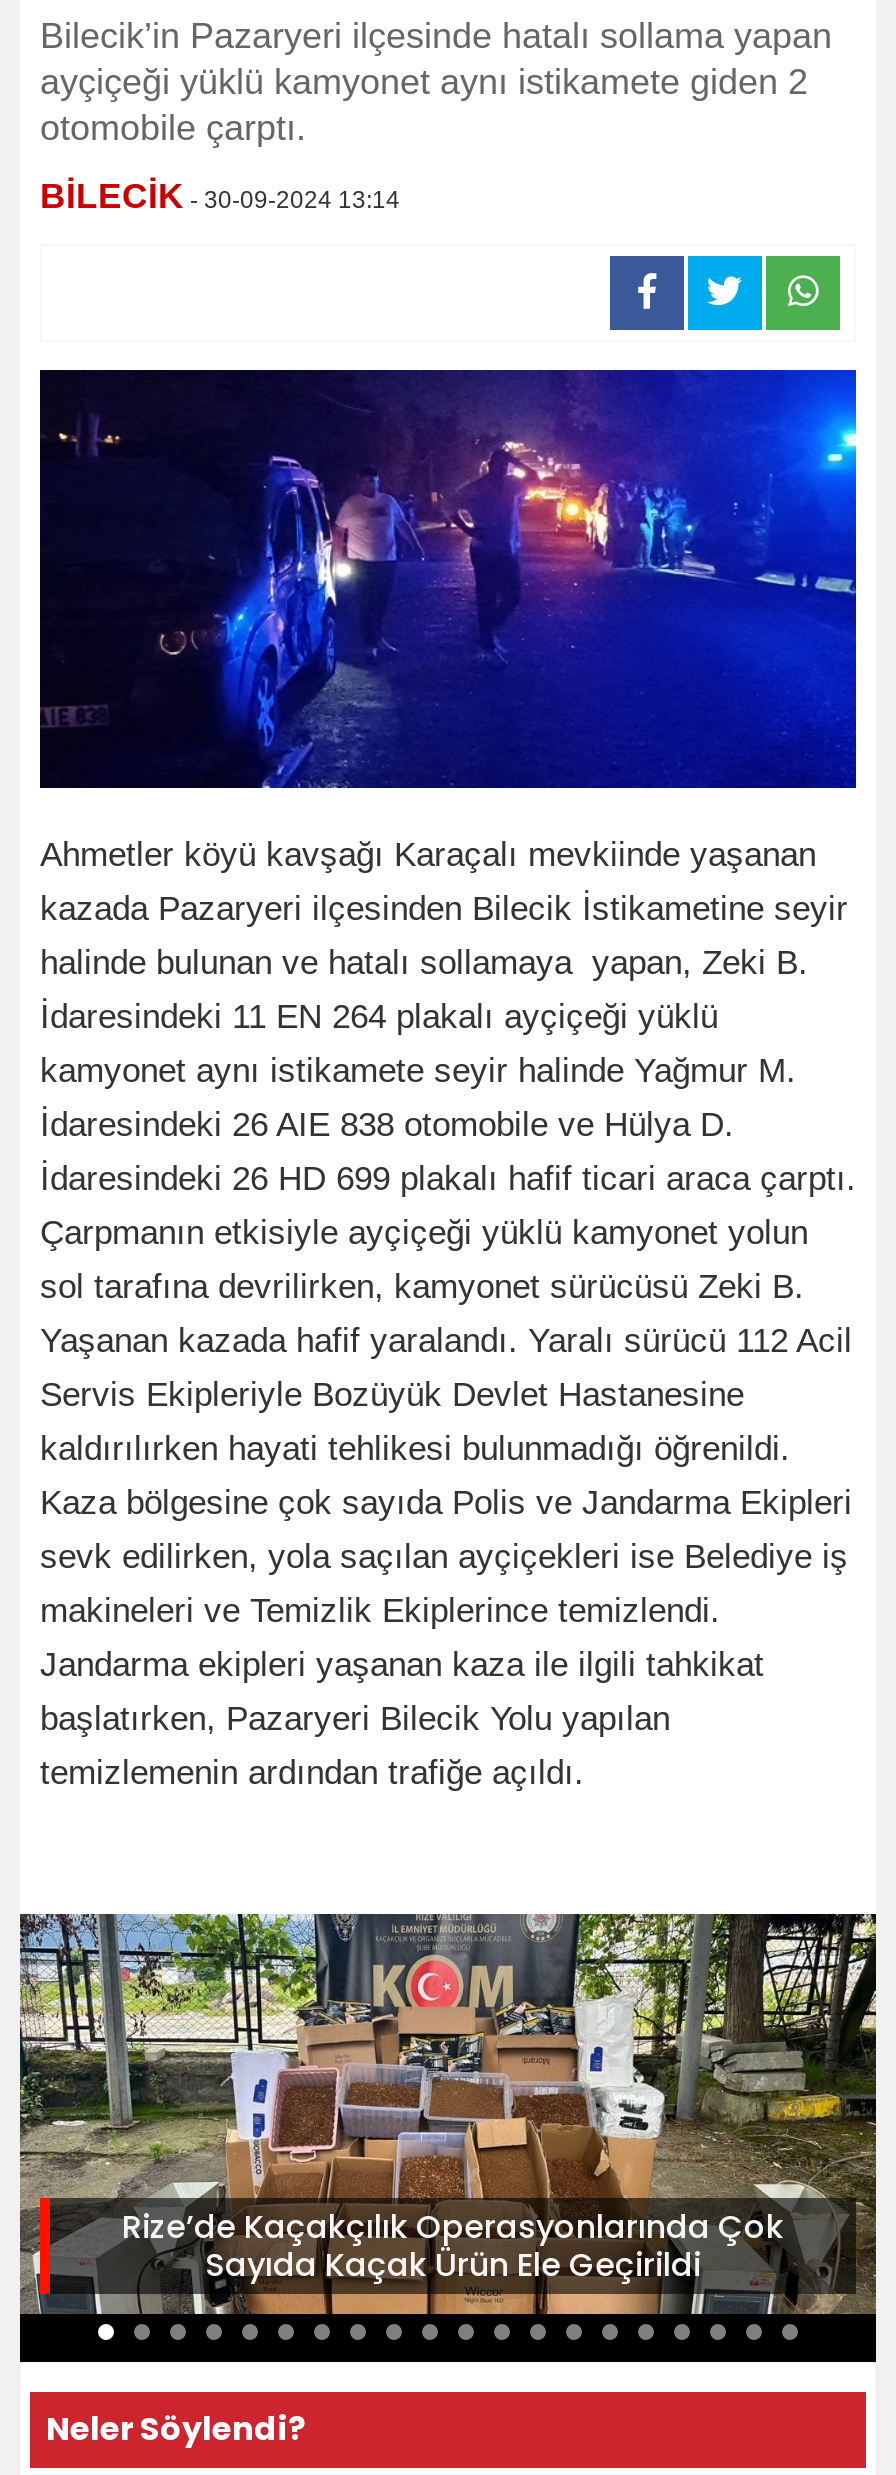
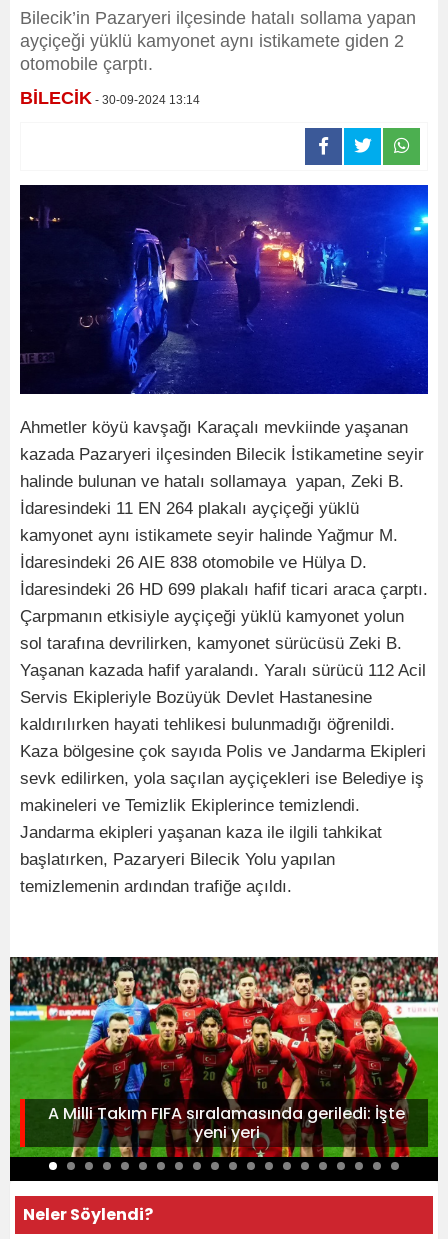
[18,1912,878,2316] [image] | Rize’de Kaçakçılık Operasyonlarında Çok | Sayıda Kaçak Ürün Ele Geçirildi -> [9,956,439,1158] [image] | A Milli Takım FIFA sıralamasında geriledi: İşte | yeni yeri

